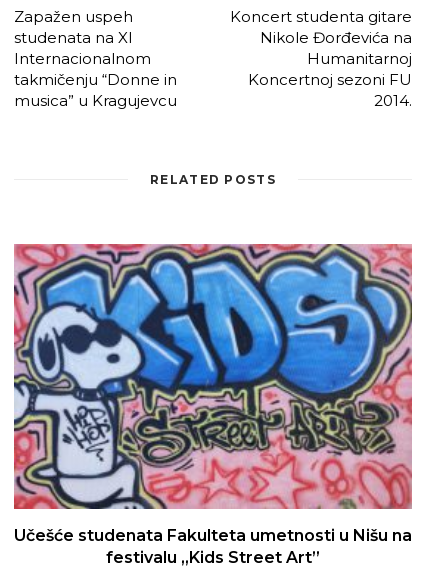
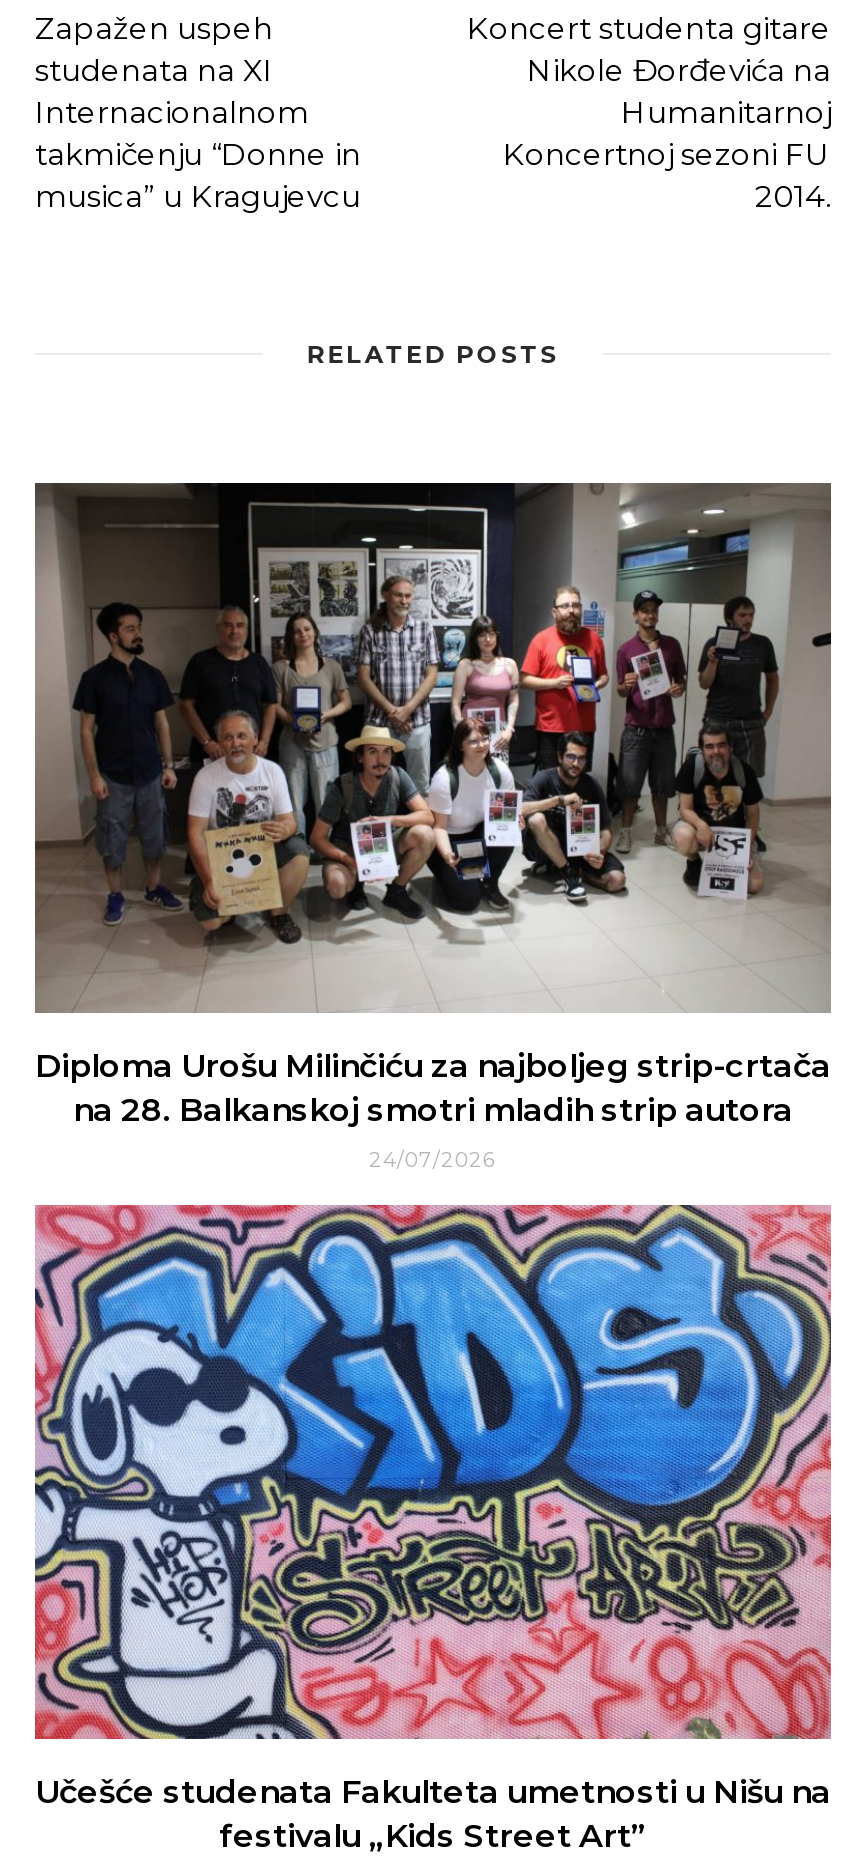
none -> [33,481,833,1174] [image] | Diploma Urošu Milinčiću za najboljeg strip-crtača | na 28. Balkanskoj smotri mladih strip autora | 24/07/2026

